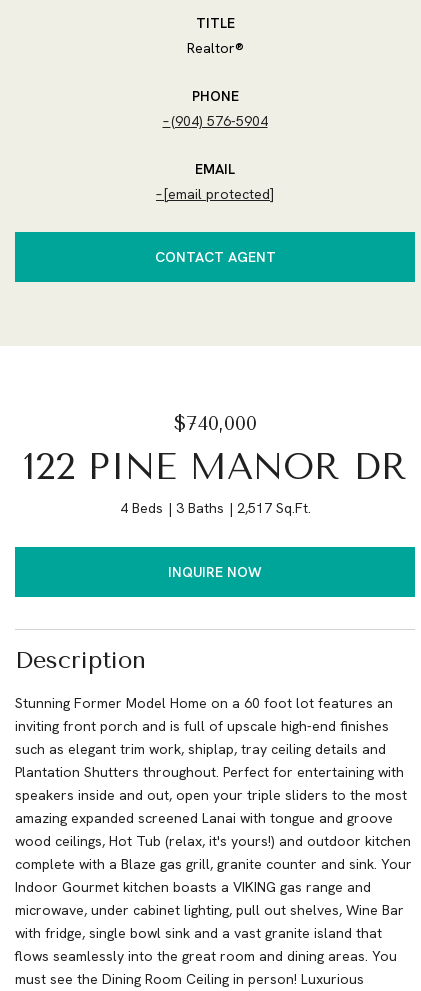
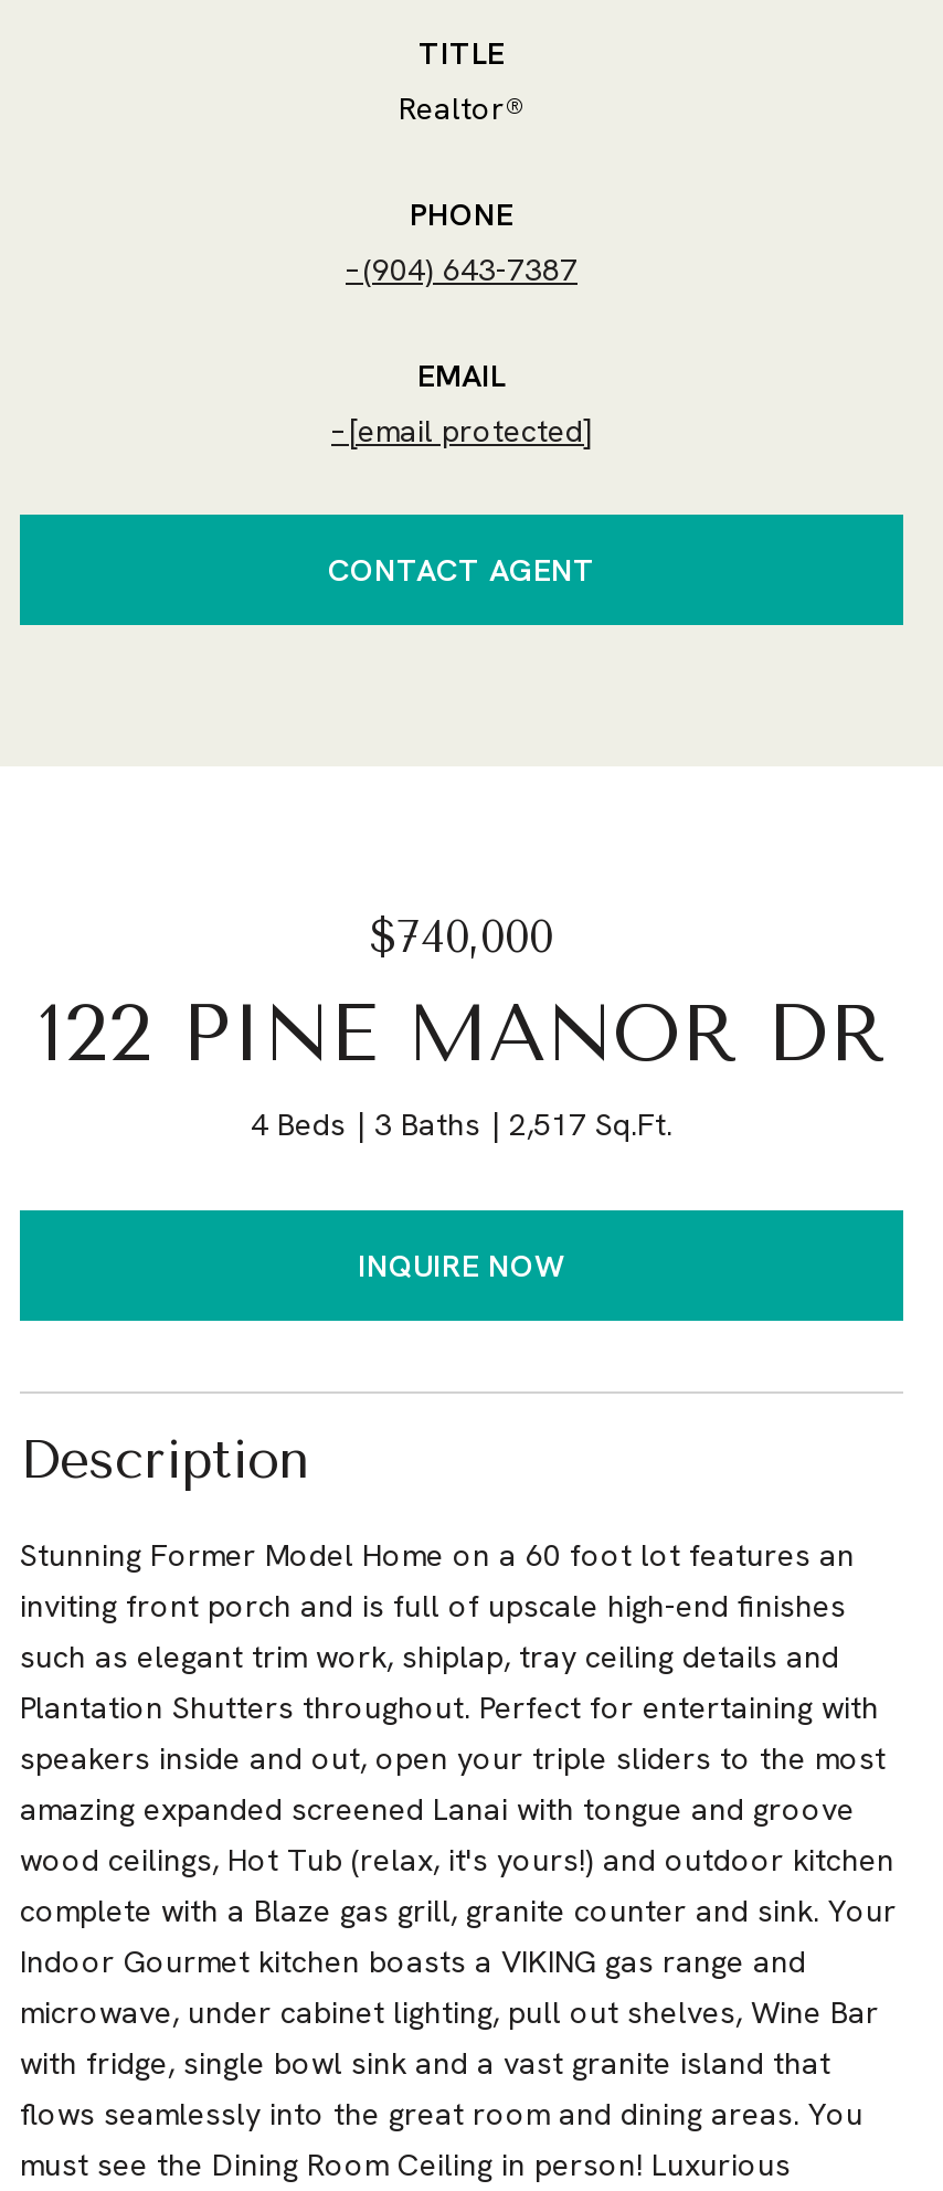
[170,112,267,130] (904) 576-5904 -> [363,250,578,289] (904) 643-7387

